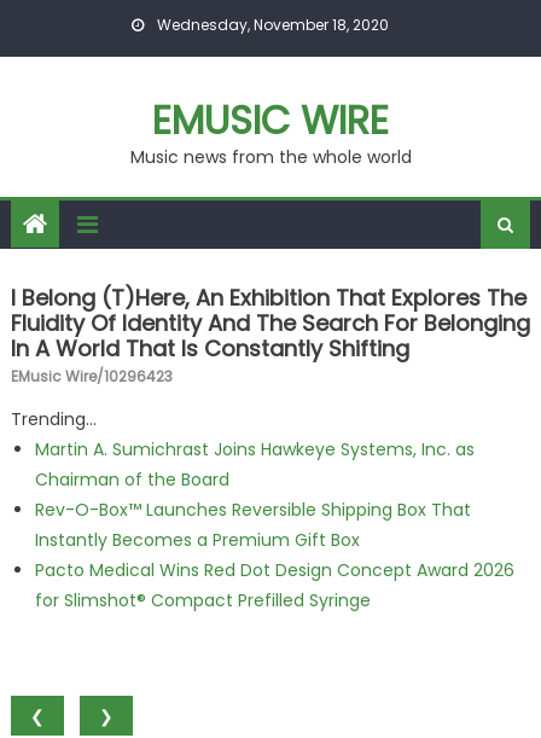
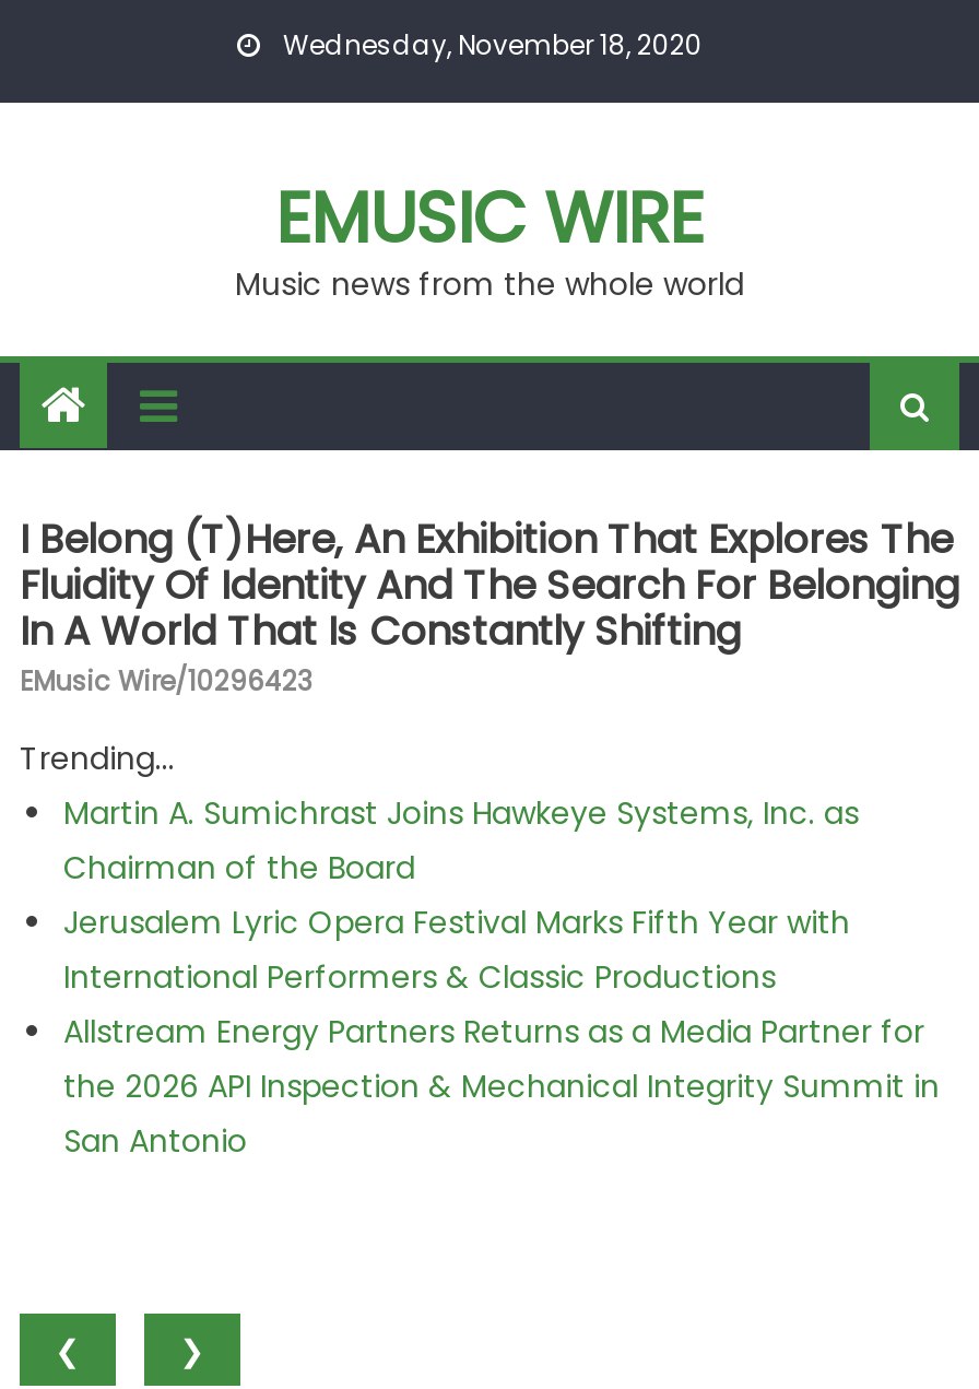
[35,498,514,612] Rev-O-Box™ Launches Reversible Shipping Box That | Instantly Becomes a Premium Gift Box | Pacto Medical Wins Red Dot Design Concept Award 2026 | for Slimshot® Compact Prefilled Syringe -> [63,901,940,1163] Jerusalem Lyric Opera Festival Marks Fifth Year with | International Performers & Classic Productions | Allstream Energy Partners Returns as a Media Partner for | the 2026 API Inspection & Mechanical Integrity Summit in | San Antonio

